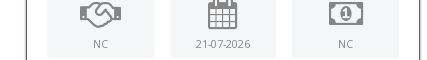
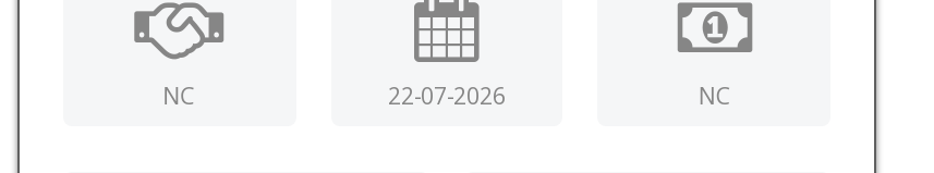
[196,37,250,51] 21-07-2026 -> [388,80,506,110] 22-07-2026

